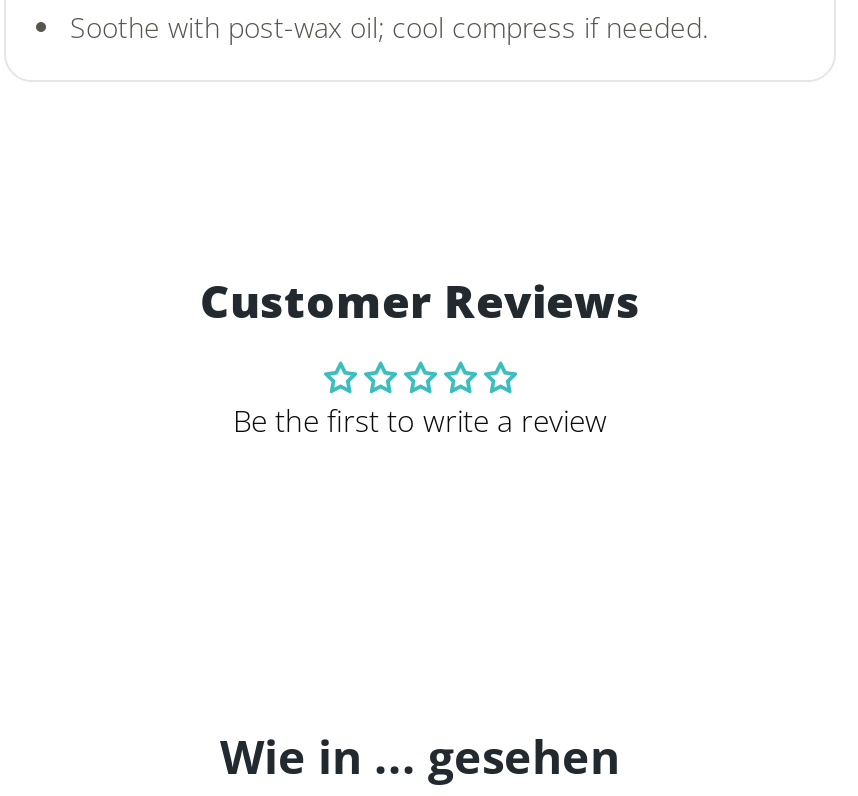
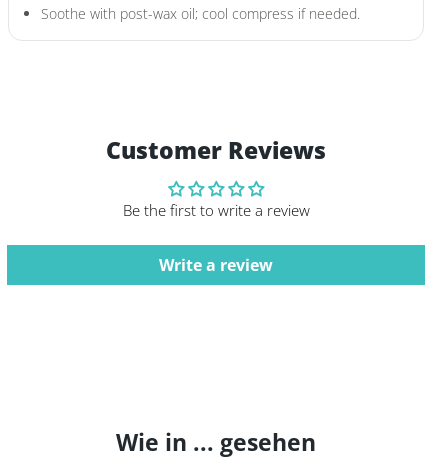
none -> [159,254,273,276] Write a review

